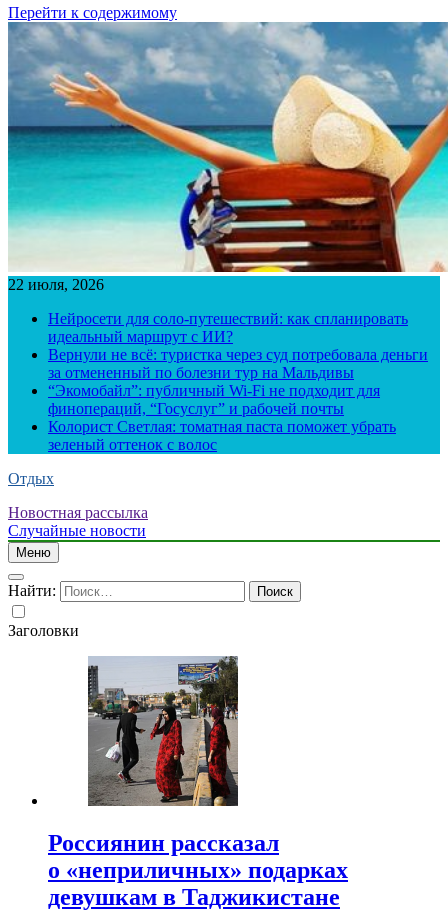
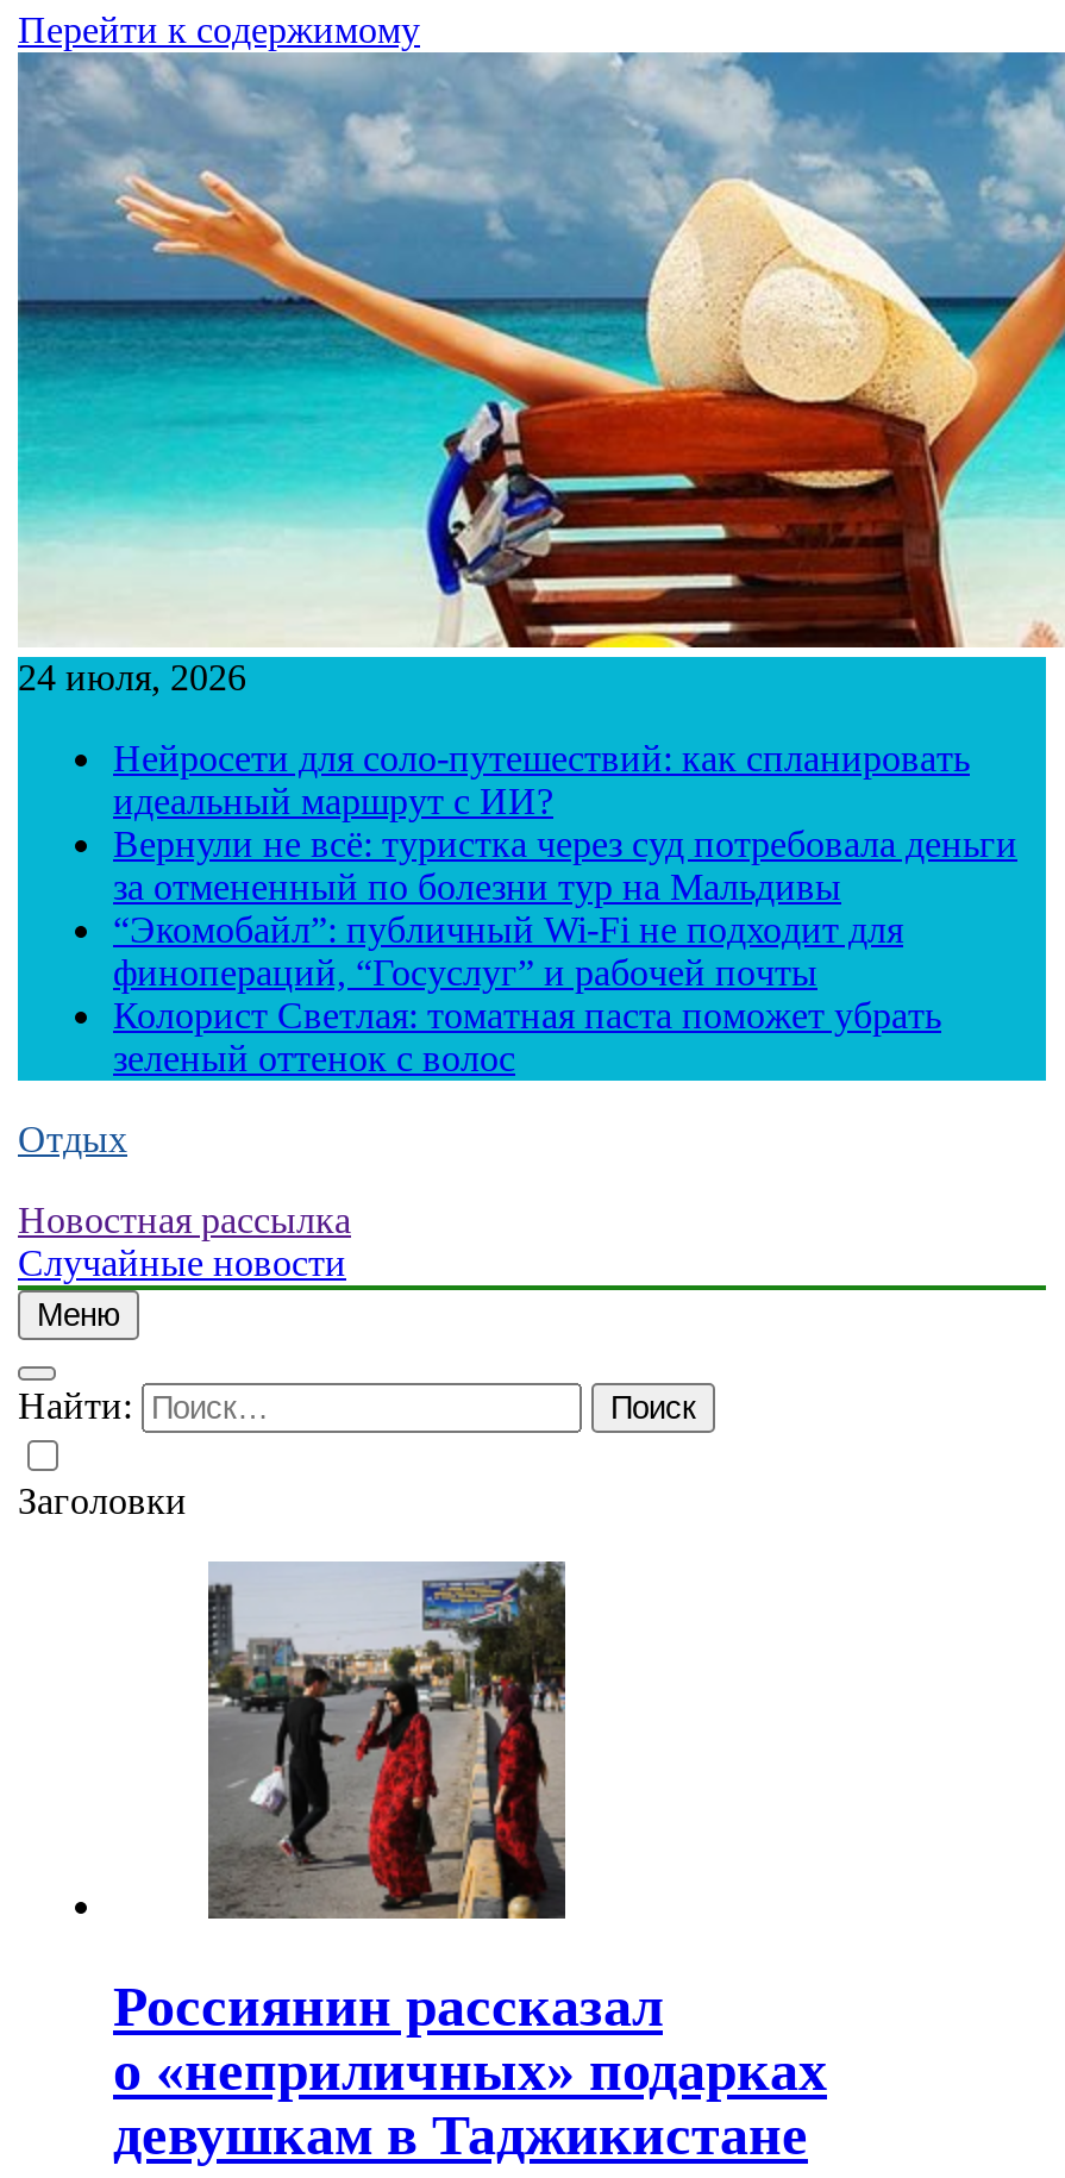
[8,276,104,293] 22 июля, 2026 -> [18,657,246,697] 24 июля, 2026

